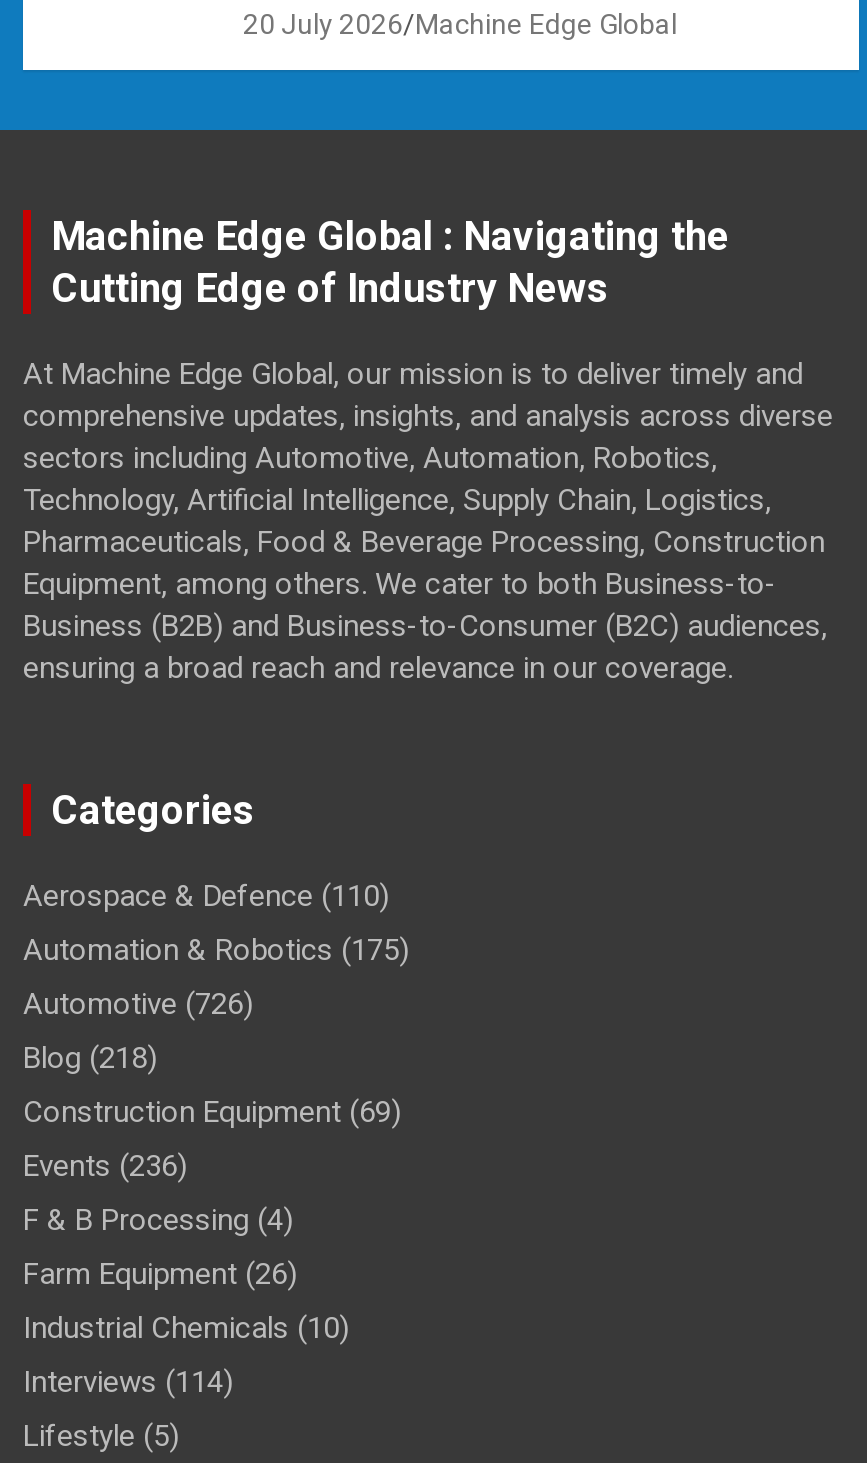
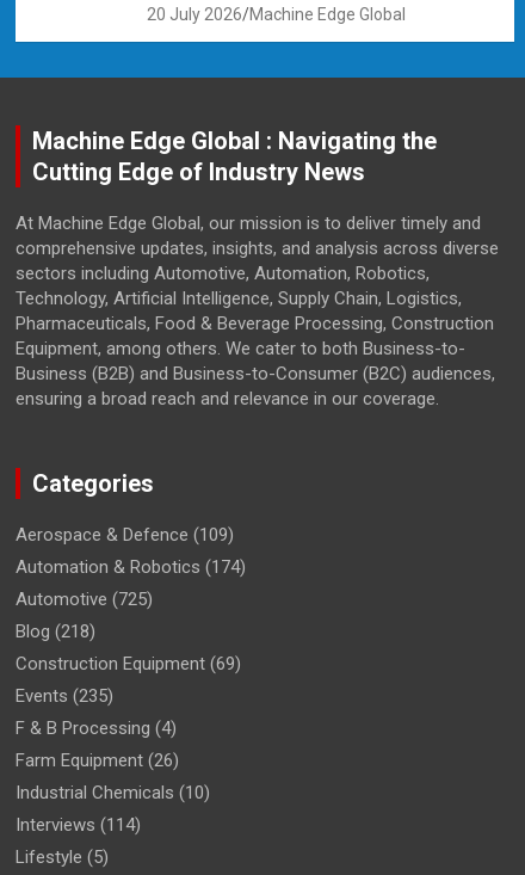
[23,878,389,914] Aerospace & Defence (110) -> [16,524,234,546] Aerospace & Defence (109)
[23,932,409,968] Automation & Robotics (175) -> [16,557,246,578] Automation & Robotics (174)
[23,986,253,1022] Automotive (726) -> [16,589,153,610] Automotive (725)
[23,1148,187,1184] Events (236) -> [16,685,113,707] Events (235)

